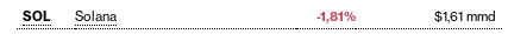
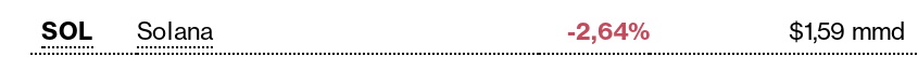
[316,9,356,25] -1,81% -> [567,15,650,45] -2,64%
[434,9,496,25] $1,61 mmd -> [789,15,906,45] $1,59 mmd

